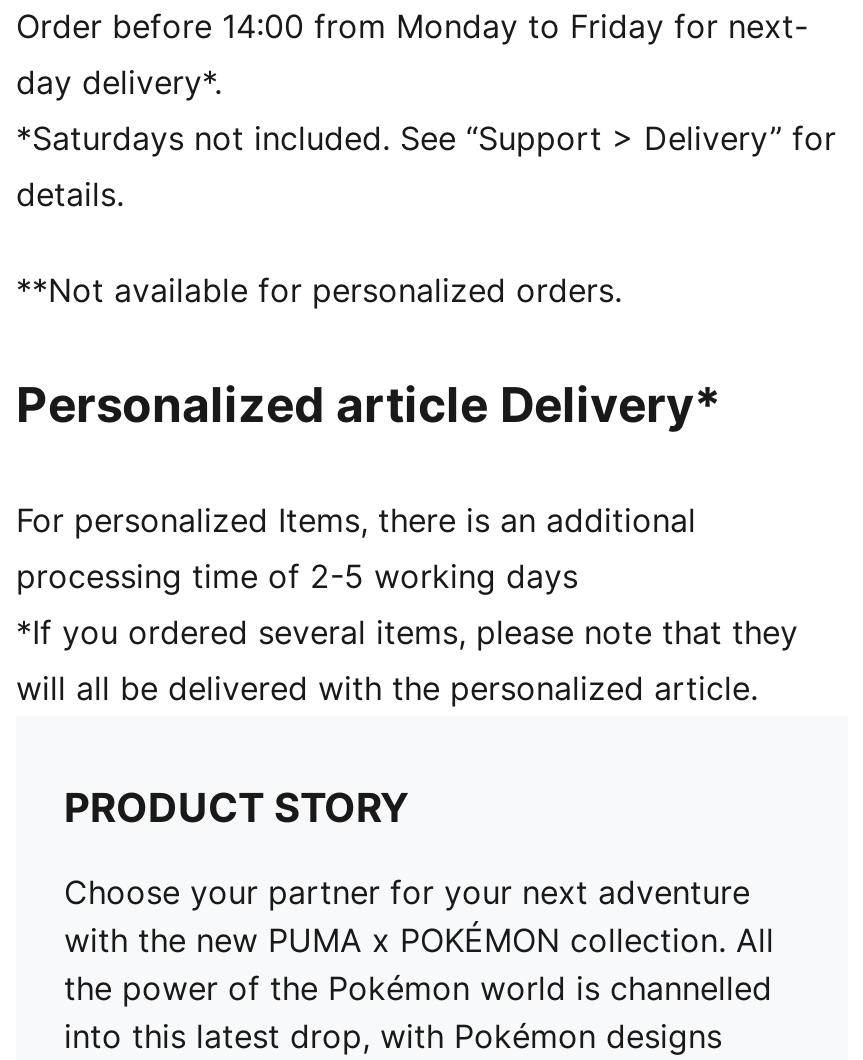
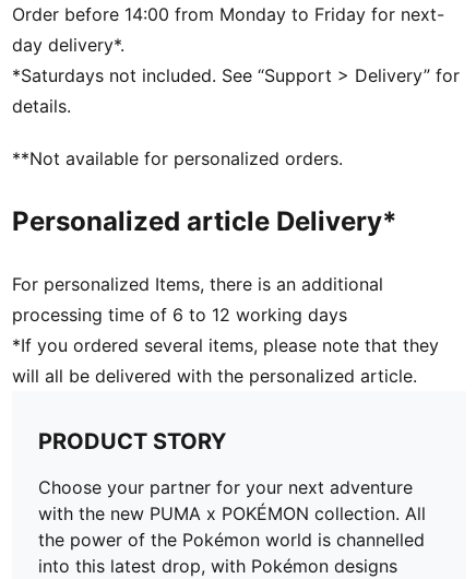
[16,556,578,596] processing time of 2-5 working days -> [12,304,347,326] processing time of 6 to 12 working days

